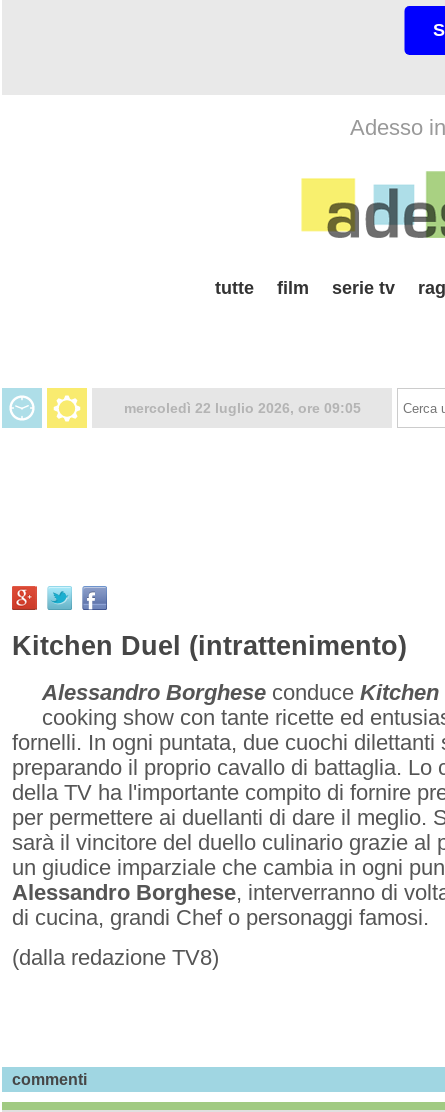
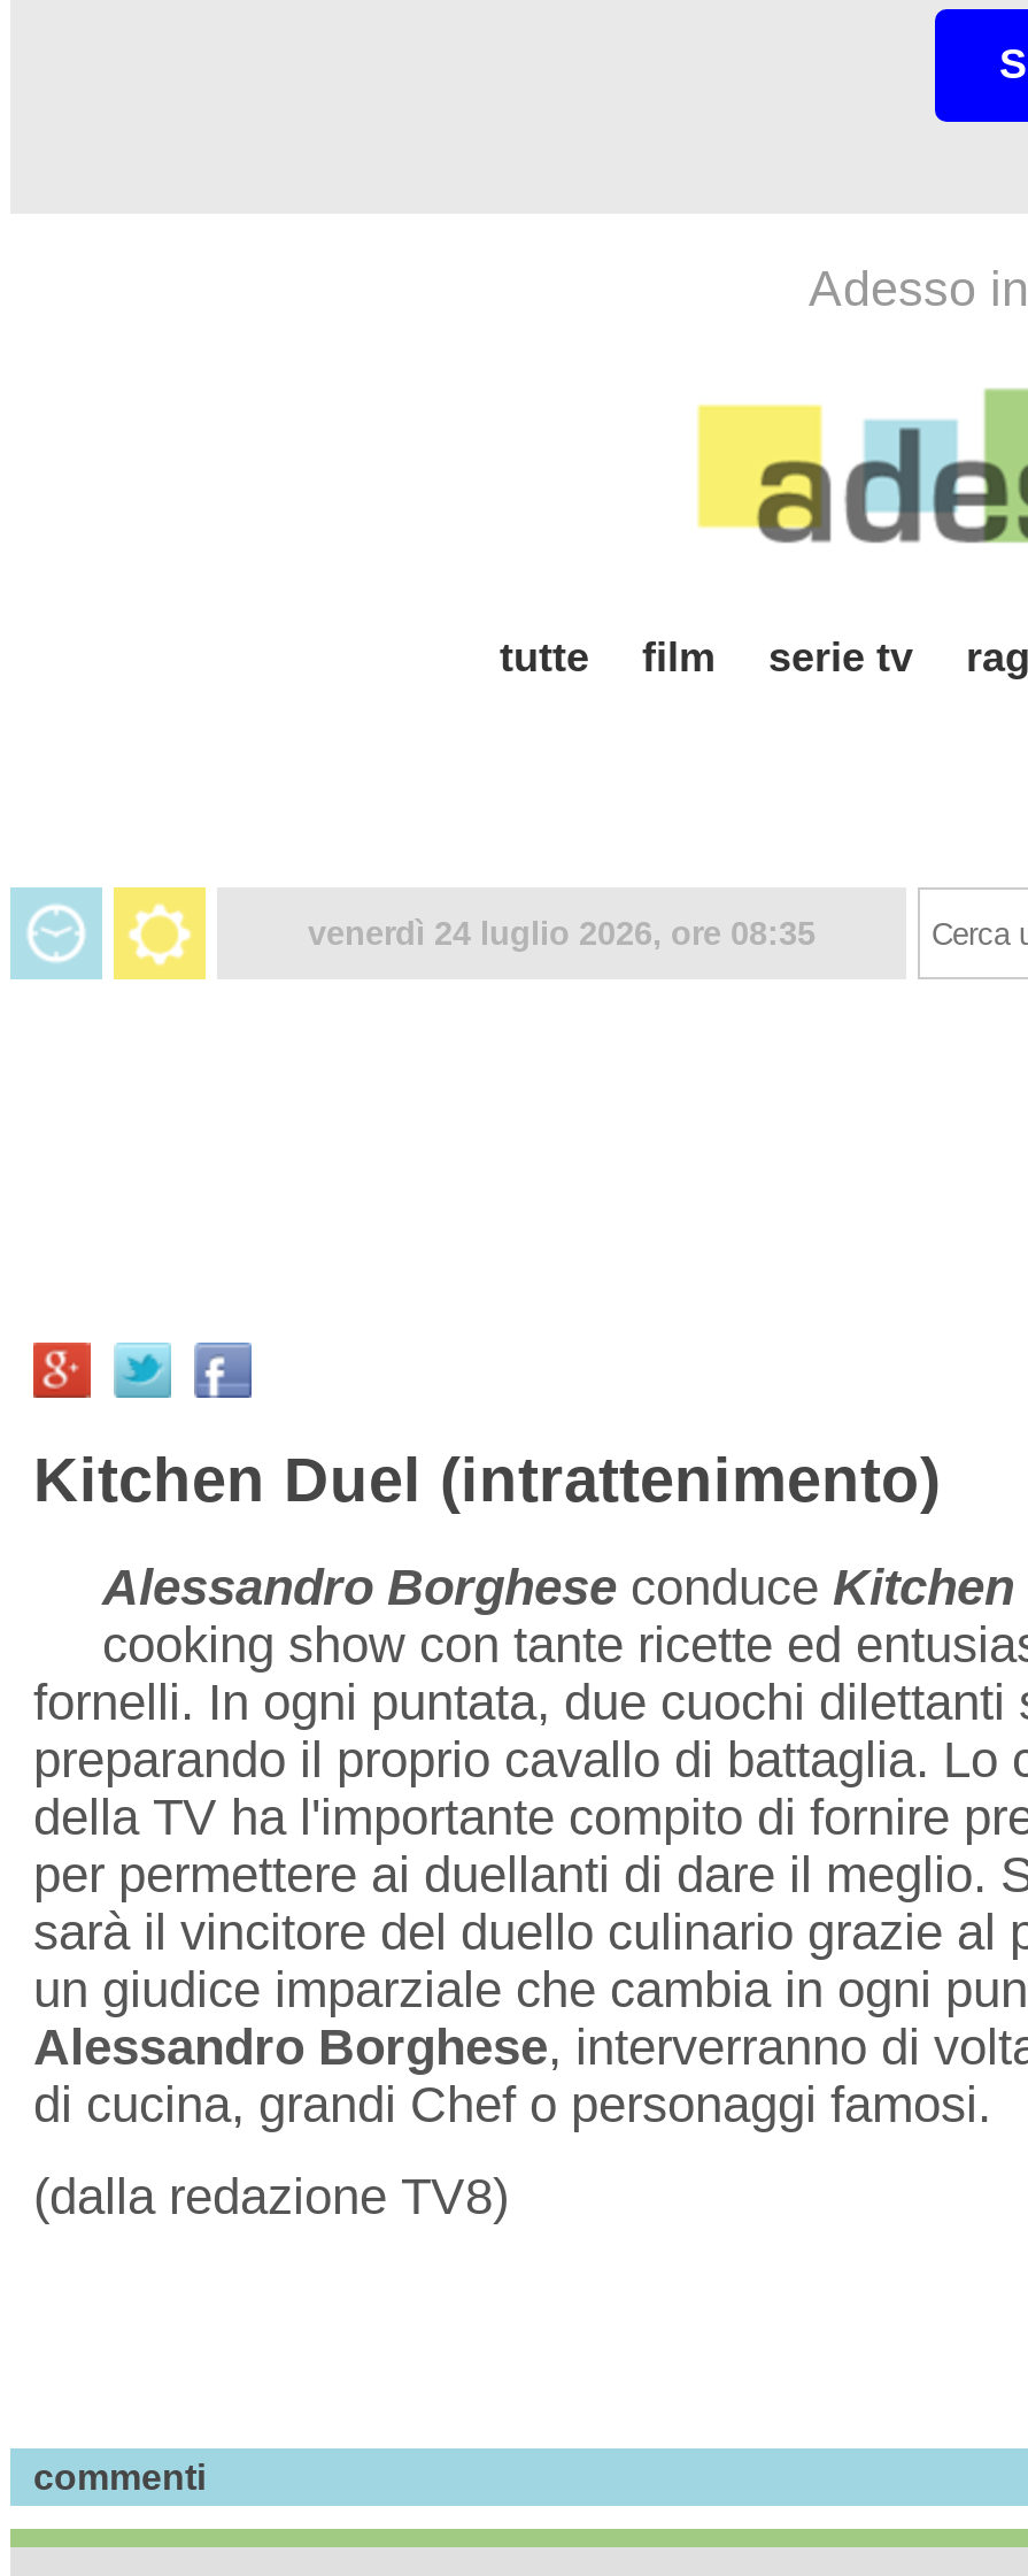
[123,400,360,416] mercoledì 22 luglio 2026, ore 09:05 -> [308,915,816,952] venerdì 24 luglio 2026, ore 08:35

